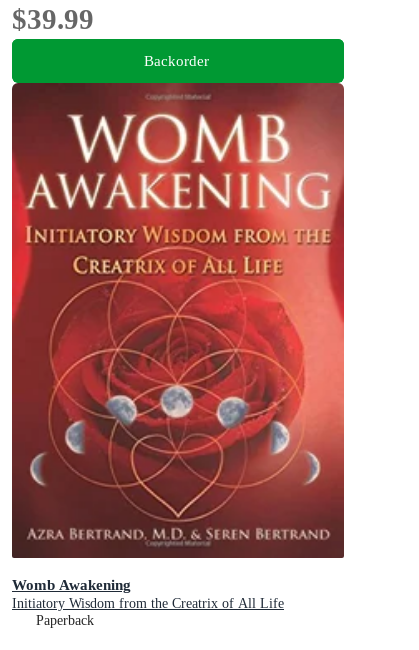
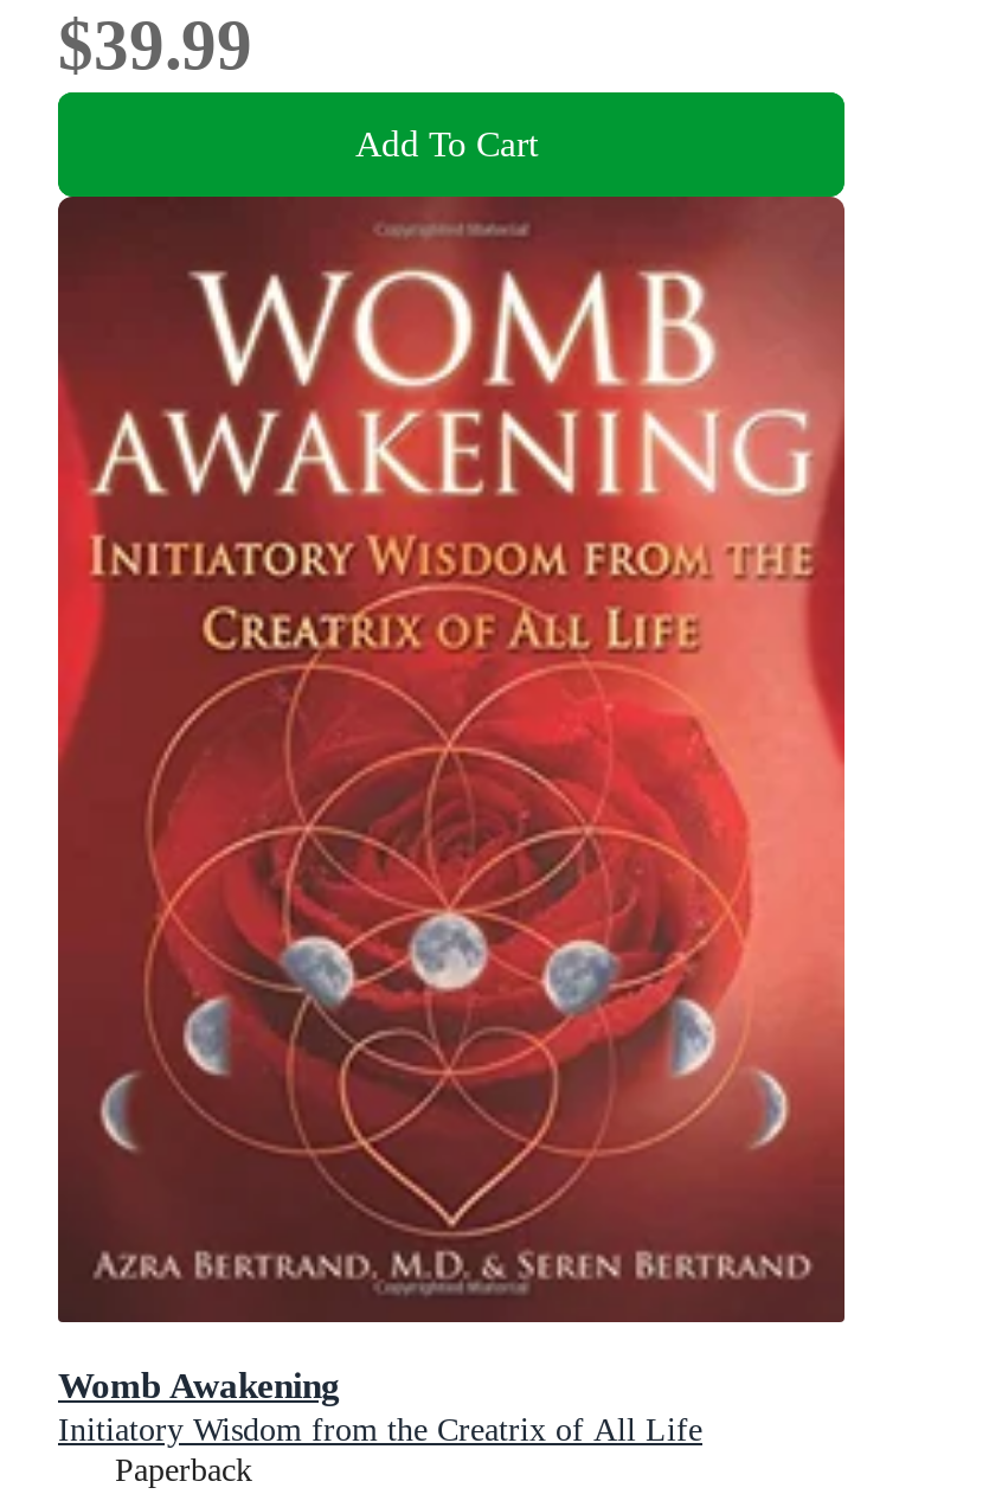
[143,52,208,69] Backorder -> [355,124,538,164] Add To Cart

